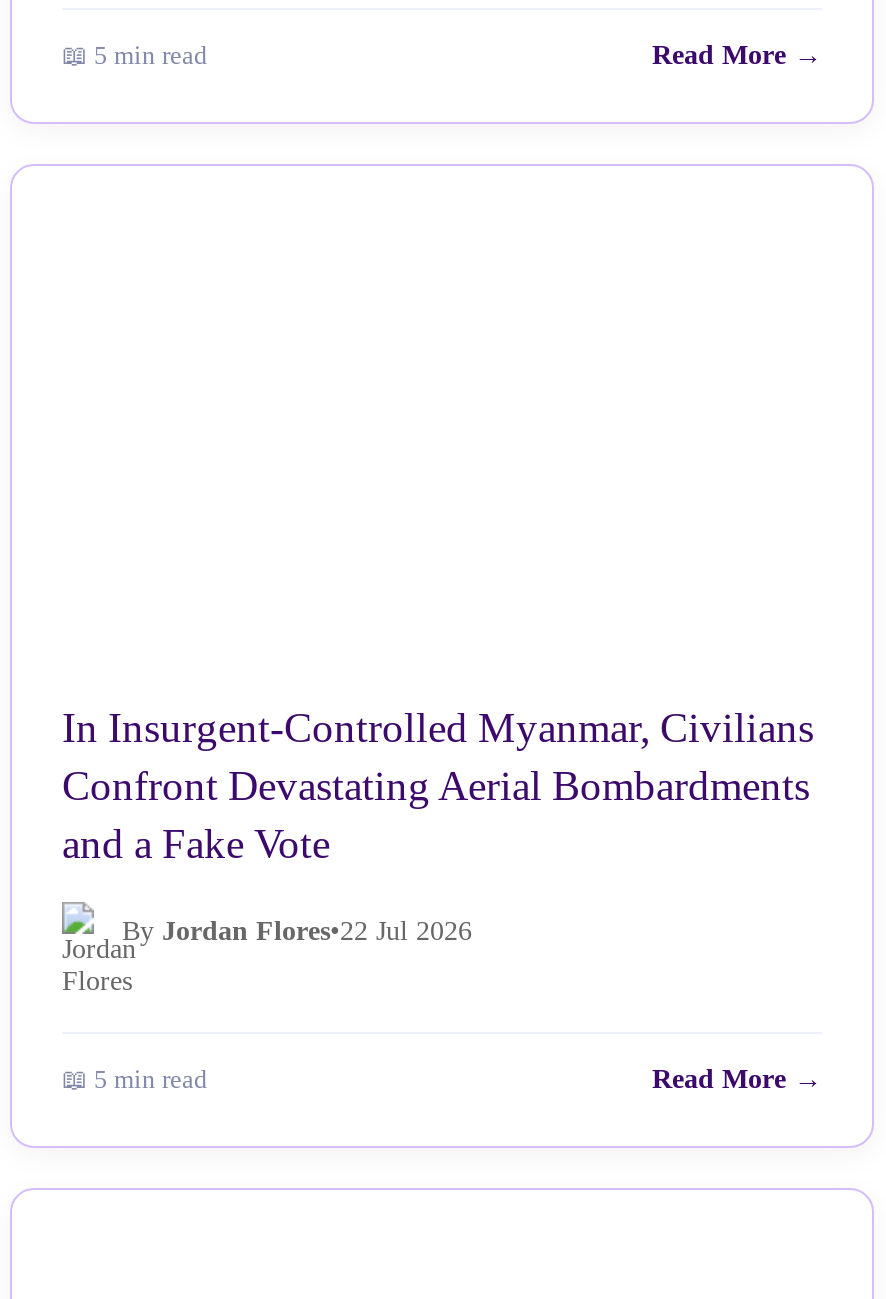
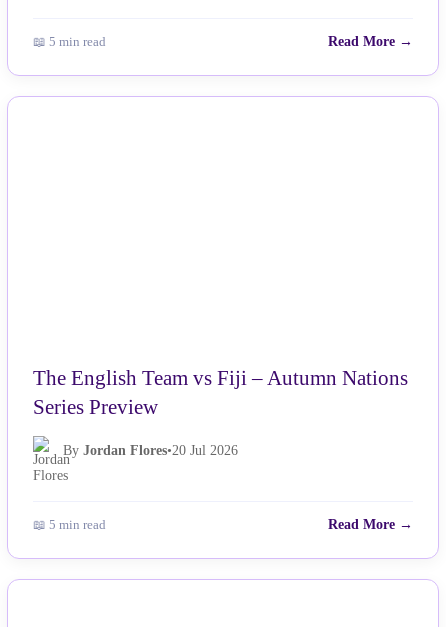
[62,704,814,866] In Insurgent-Controlled Myanmar, Civilians | Confront Devastating Aerial Bombardments | and a Fake Vote -> [33,366,408,418] The English Team vs Fiji – Autumn Nations | Series Preview
[122,916,472,946] By Jordan Flores•22 Jul 2026 -> [63,443,238,458] By Jordan Flores•20 Jul 2026

